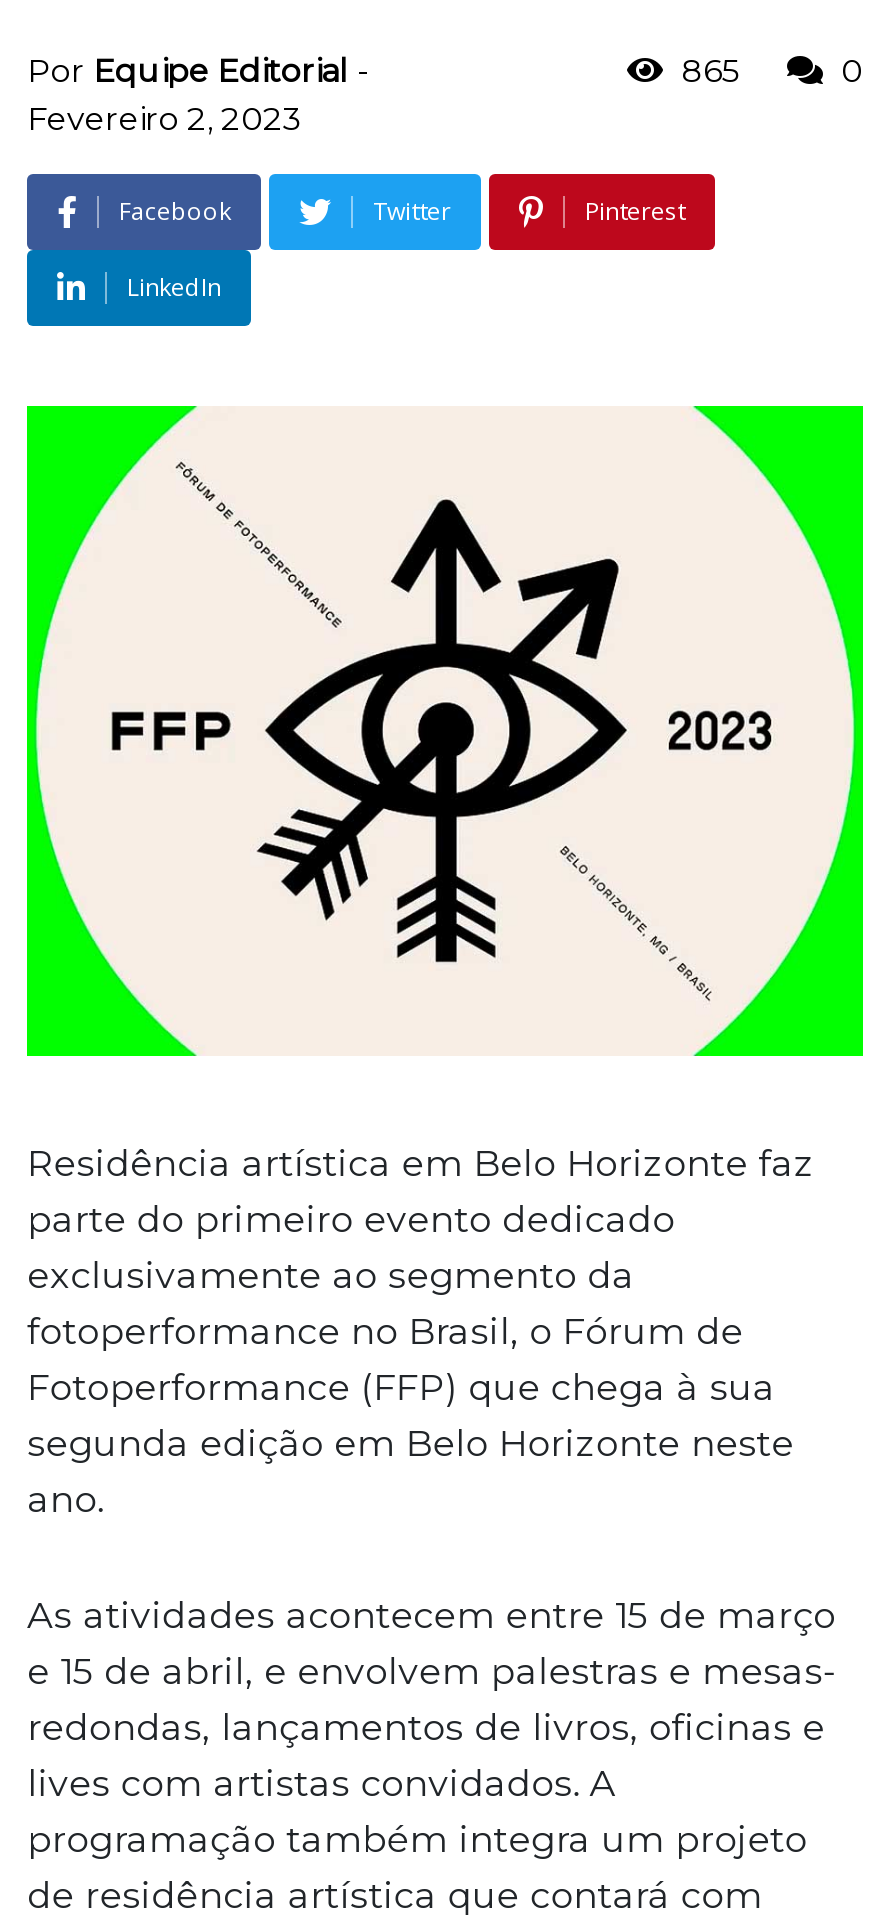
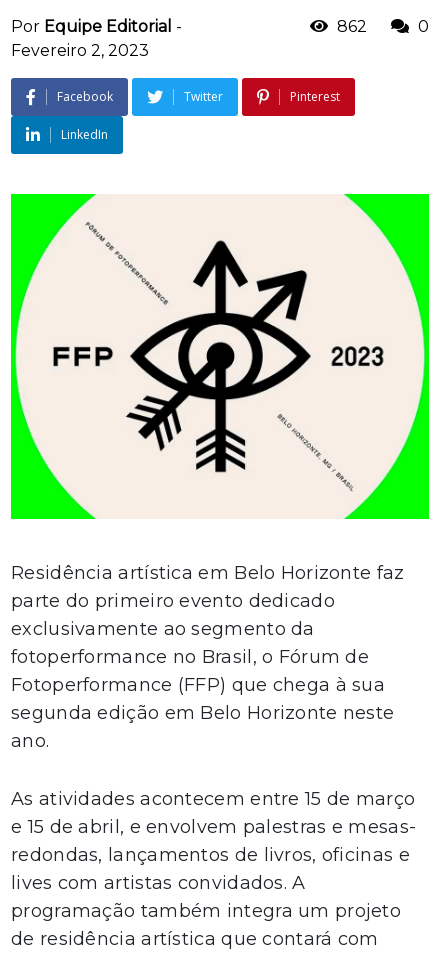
[673,52,747,90] 865 -> [333,17,371,36] 862

